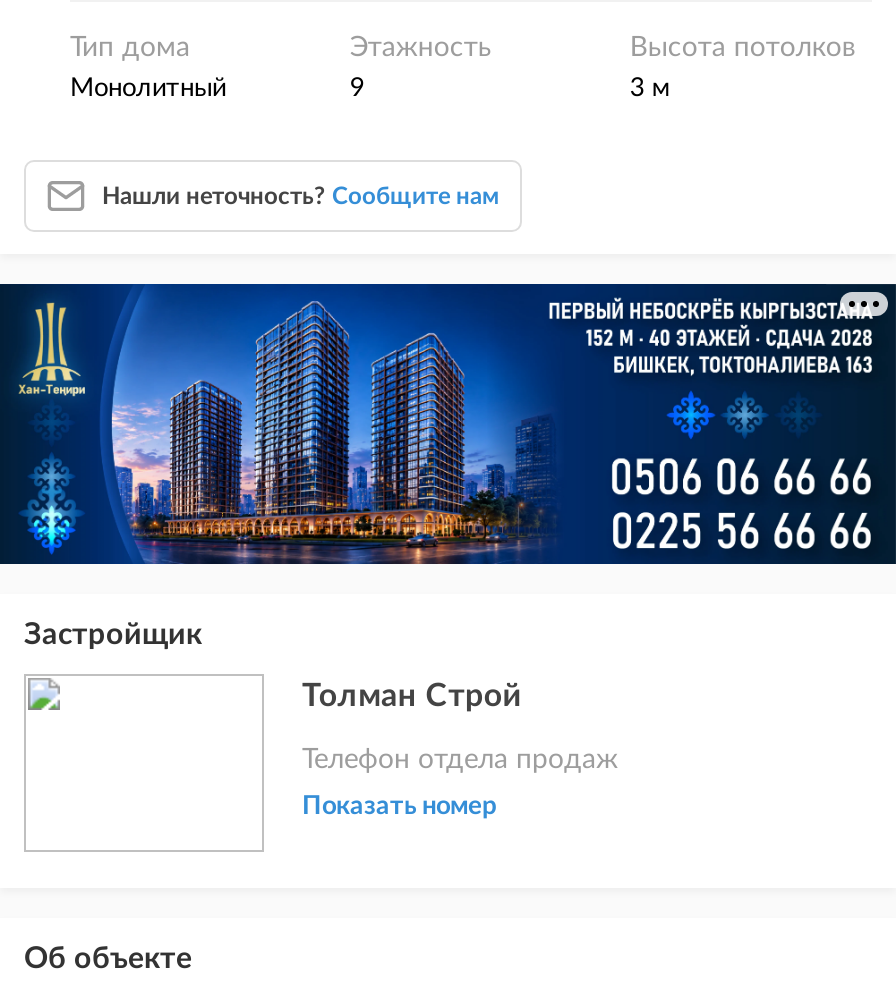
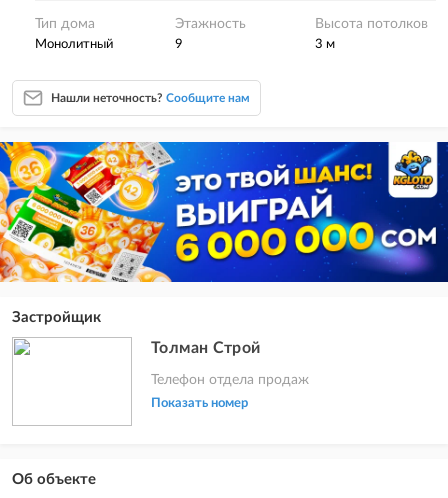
[6,282,890,566] [image] -> [3,141,445,283] [image]

